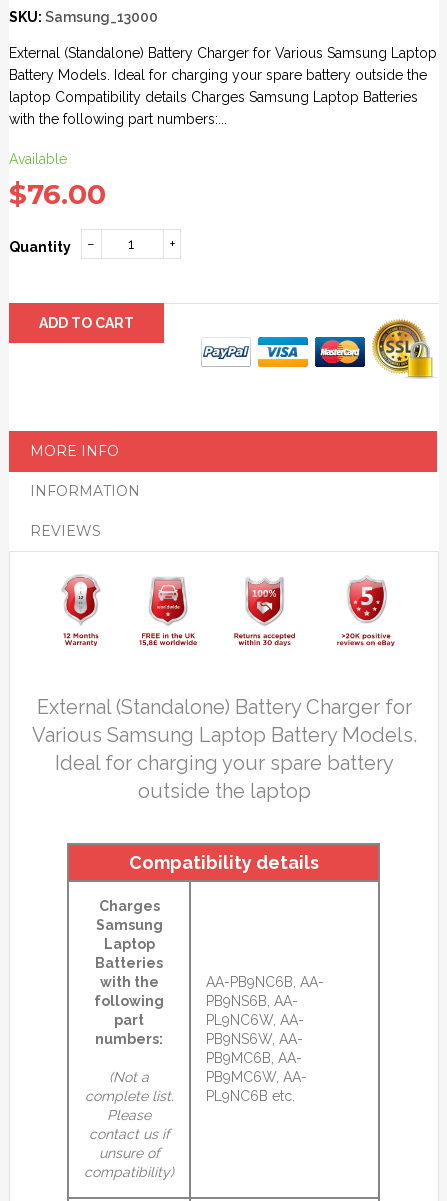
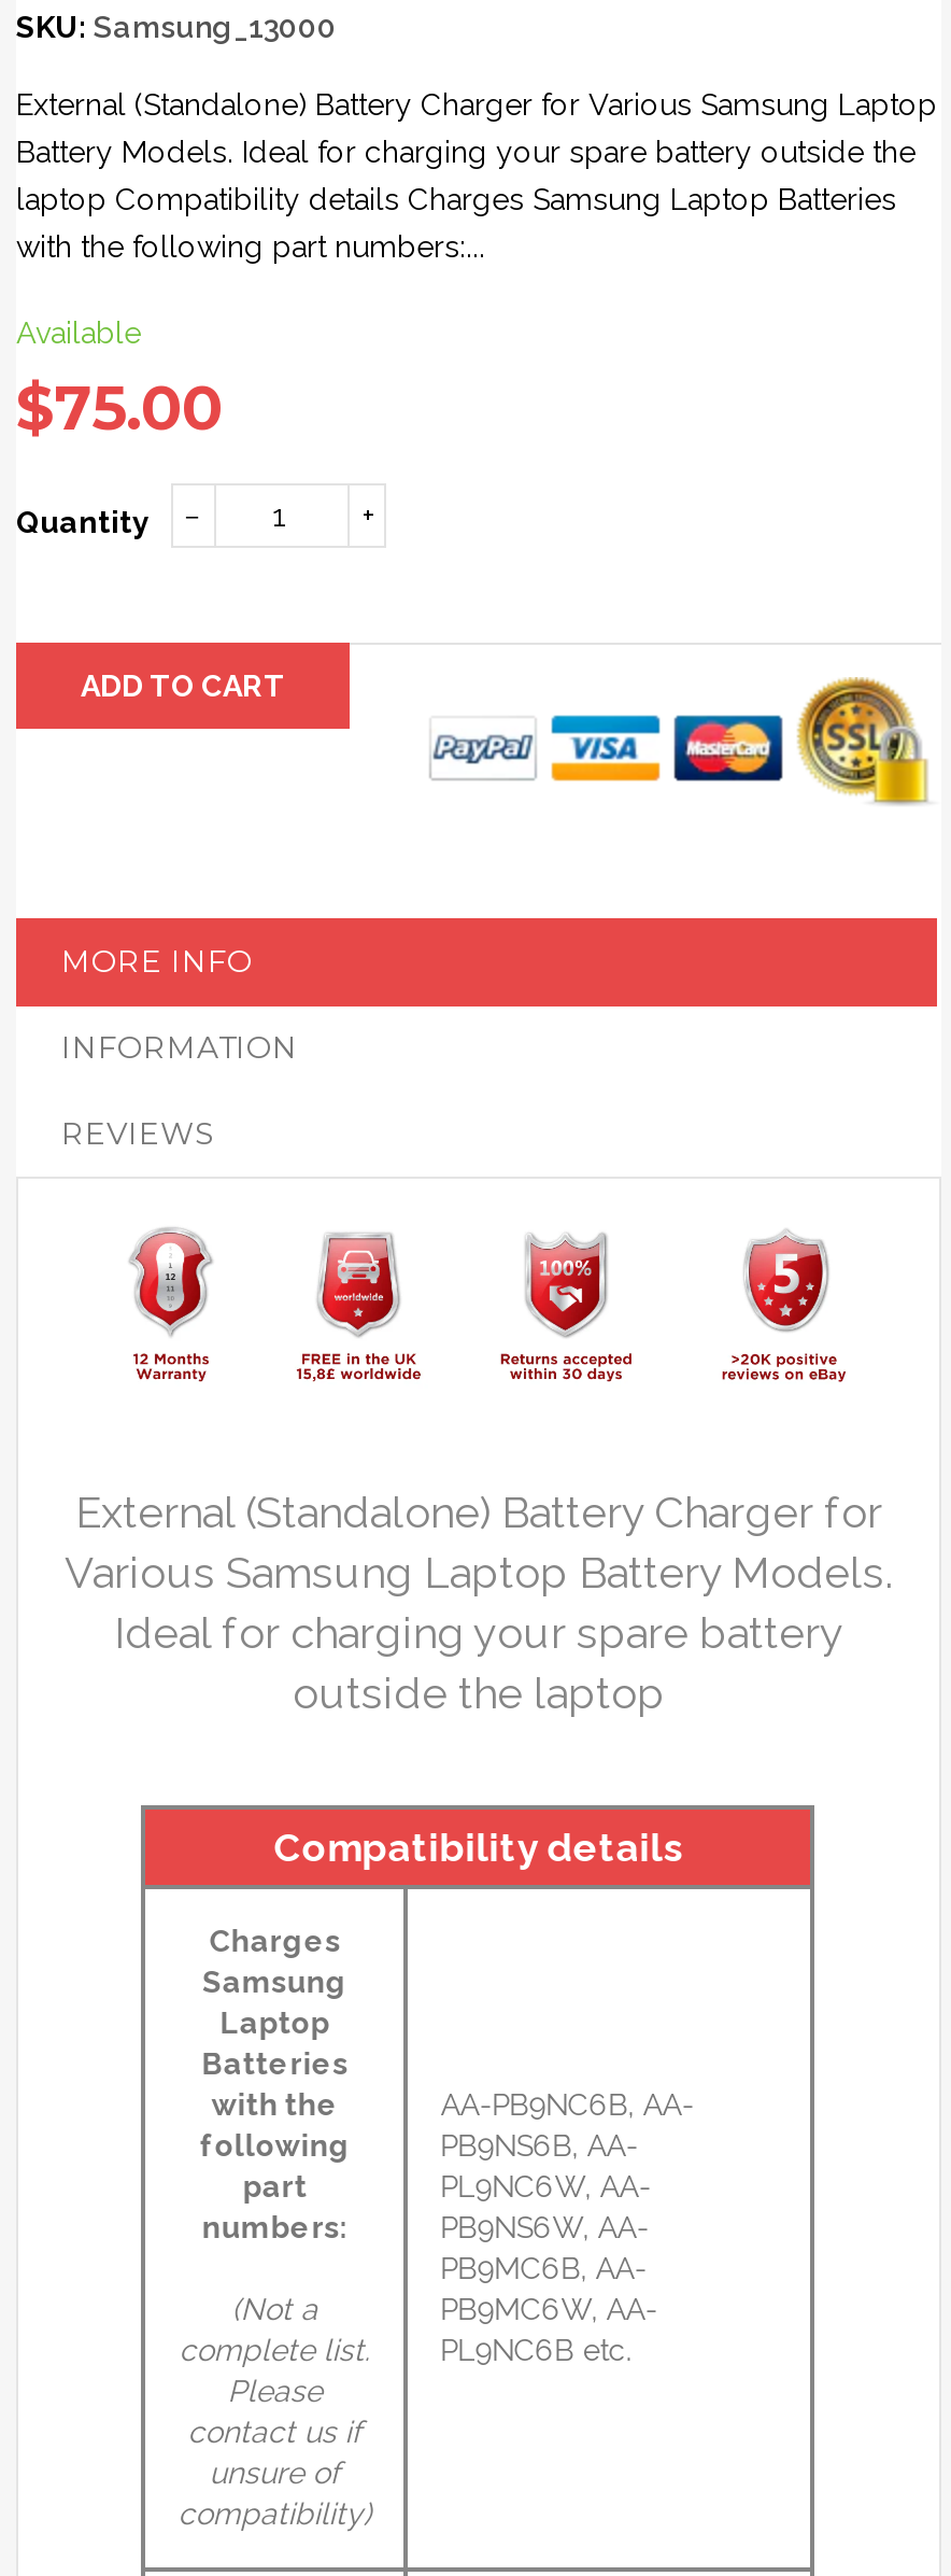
[9,177,106,211] $76.00 -> [16,372,223,445] $75.00

